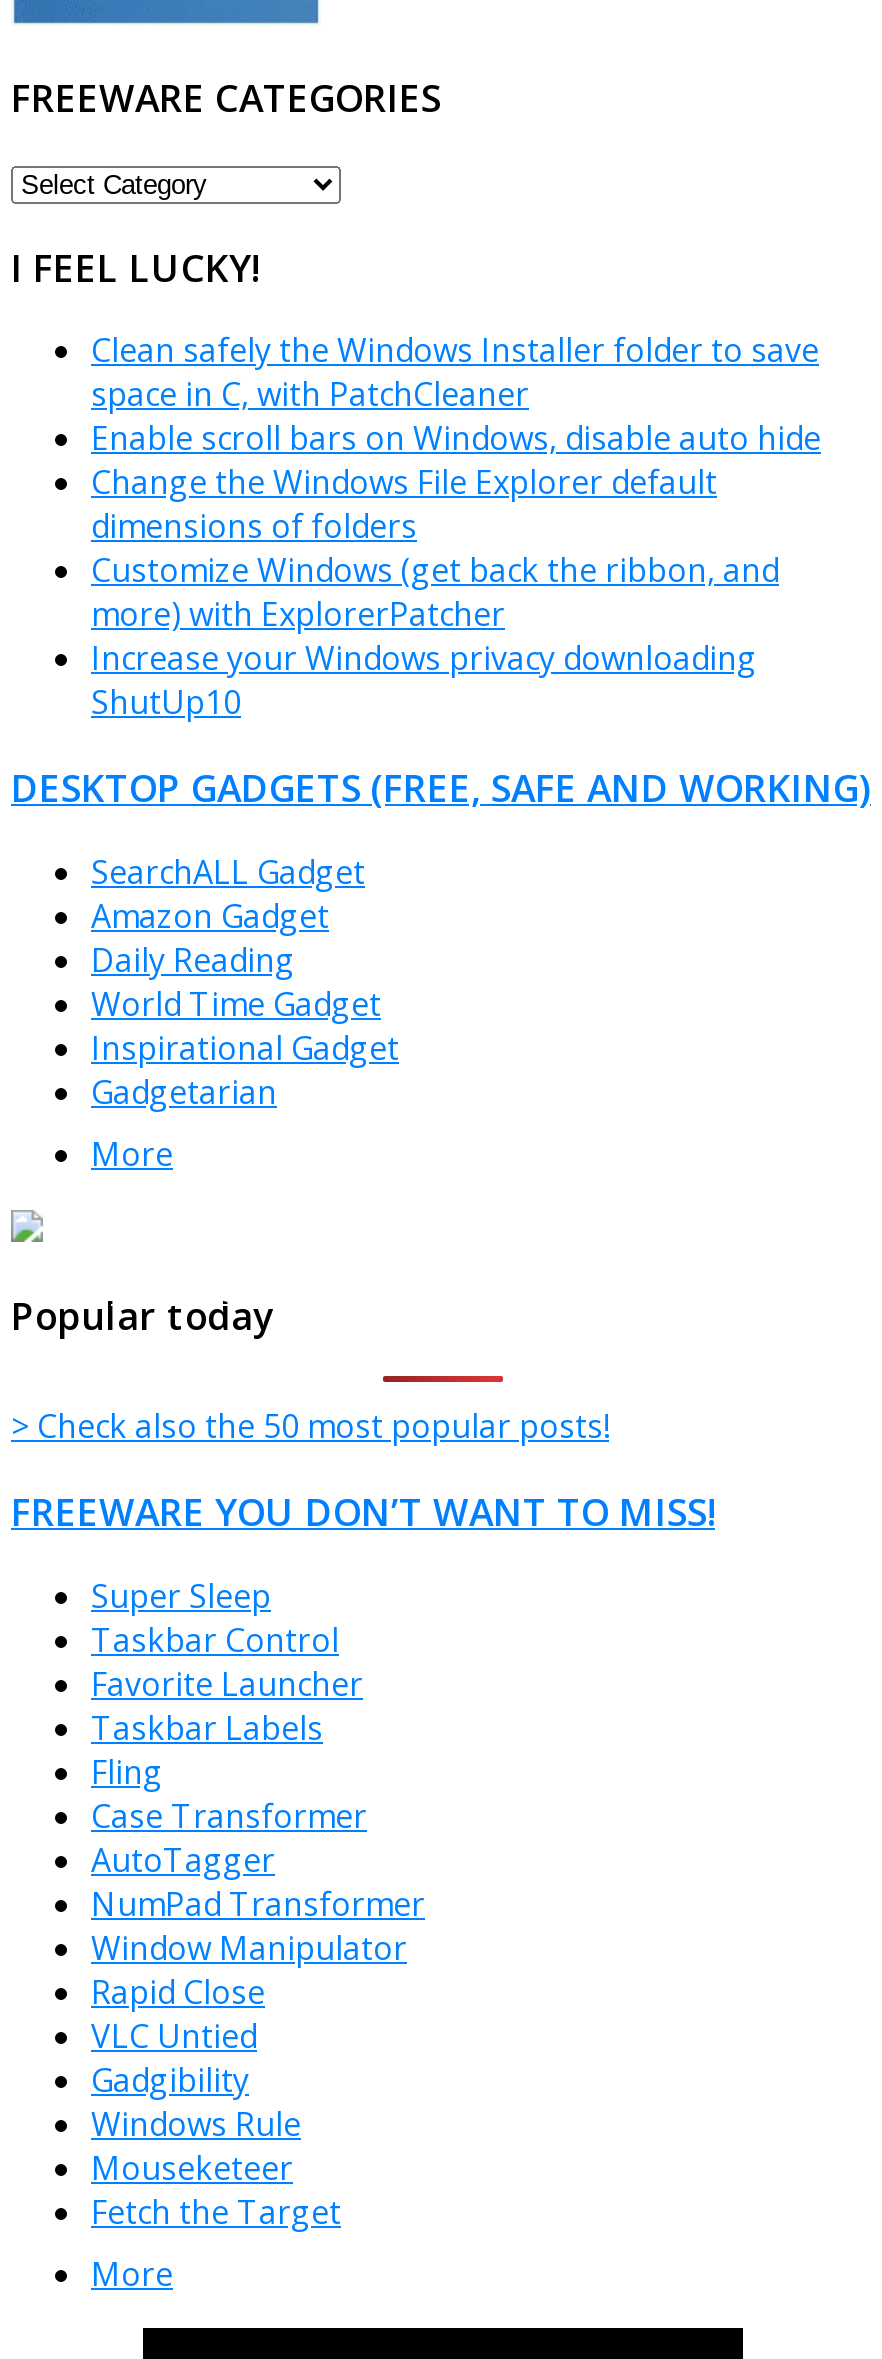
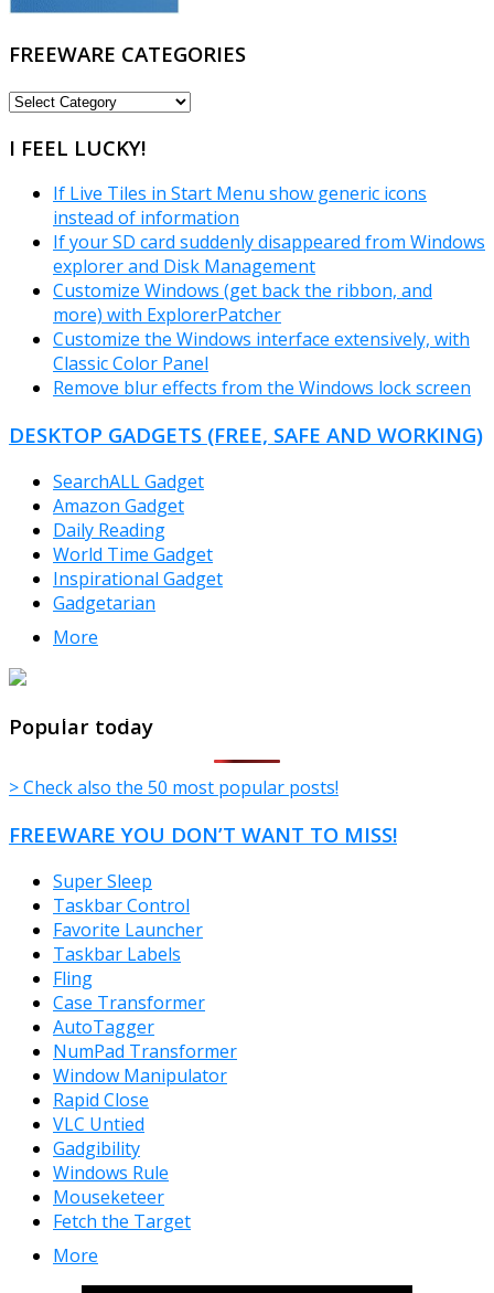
[91,329,821,549] Clean safely the Windows Installer folder to save | space in C, with PatchCleaner | Enable scroll bars on Windows, disable auto hide | Change the Windows File Explorer default | dimensions of folders -> [53,182,485,279] If Live Tiles in Start Menu show generic icons | instead of information | If your SD card suddenly disappeared from Windows | explorer and Disk Management
moved [91,549,779,637] -> [53,279,432,327]: Customize Windows (get back the ribbon, and | more) with ExplorerPatcher
[91,637,757,725] Increase your Windows privacy downloading | ShutUp10 -> [53,327,471,400] Customize the Windows interface extensively, with | Classic Color Panel | Remove blur effects from the Windows lock screen

